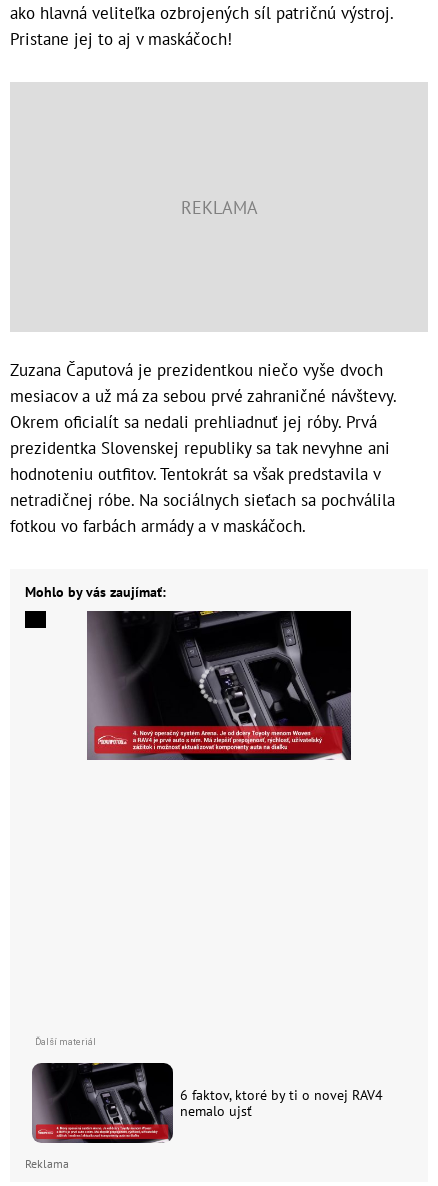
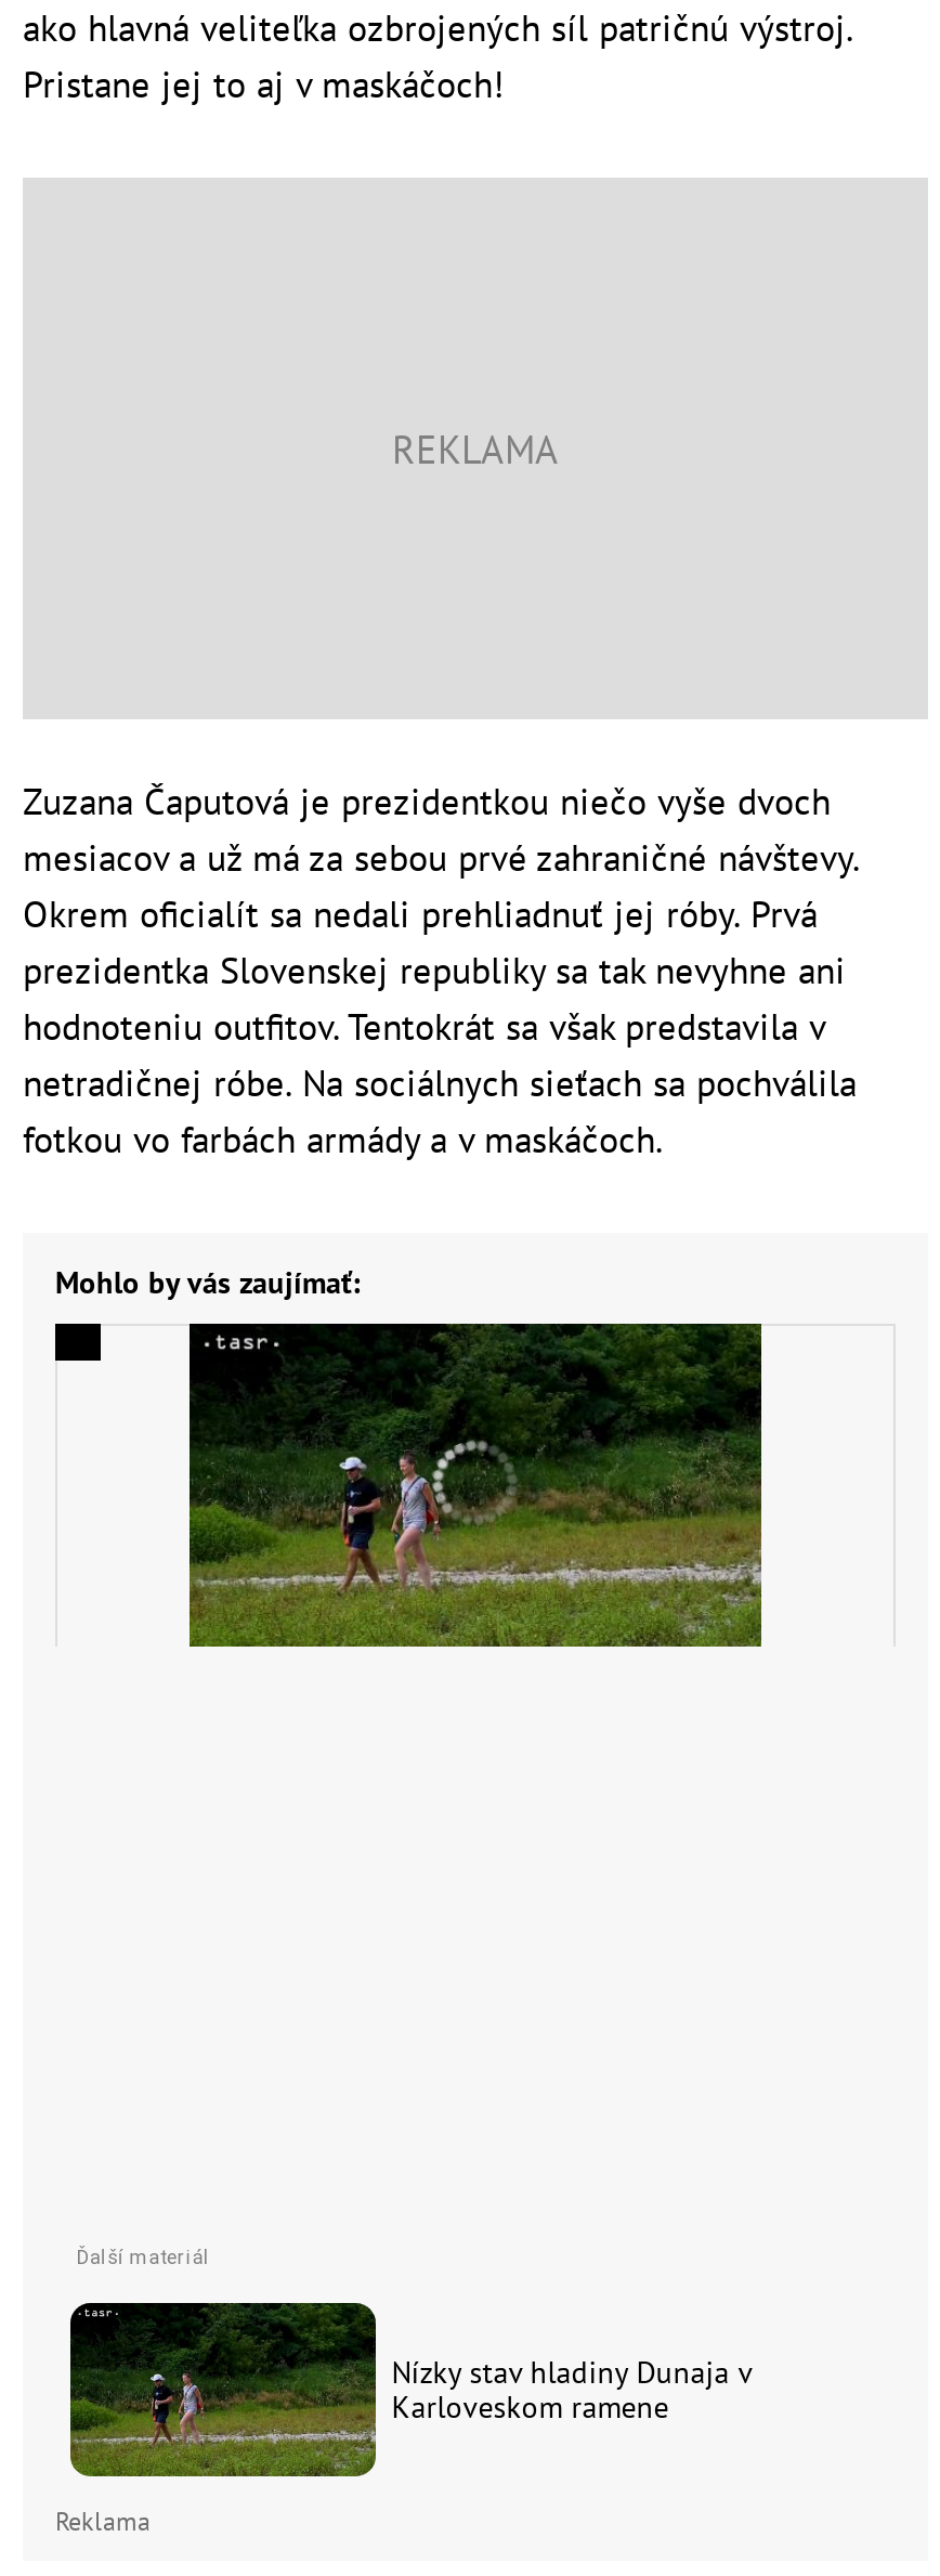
[86,610,352,761] [image] -> [187,1322,763,1649] [image]
[31,1062,383,1144] [image] | 6 faktov, ktoré by ti o novej RAV4 | nemalo ujsť -> [68,2301,751,2479] [image] | Nízky stav hladiny Dunaja v | Karloveskom ramene

